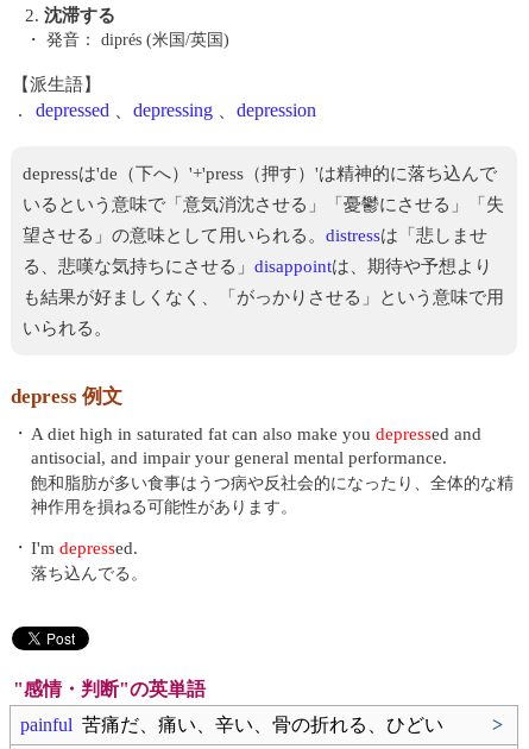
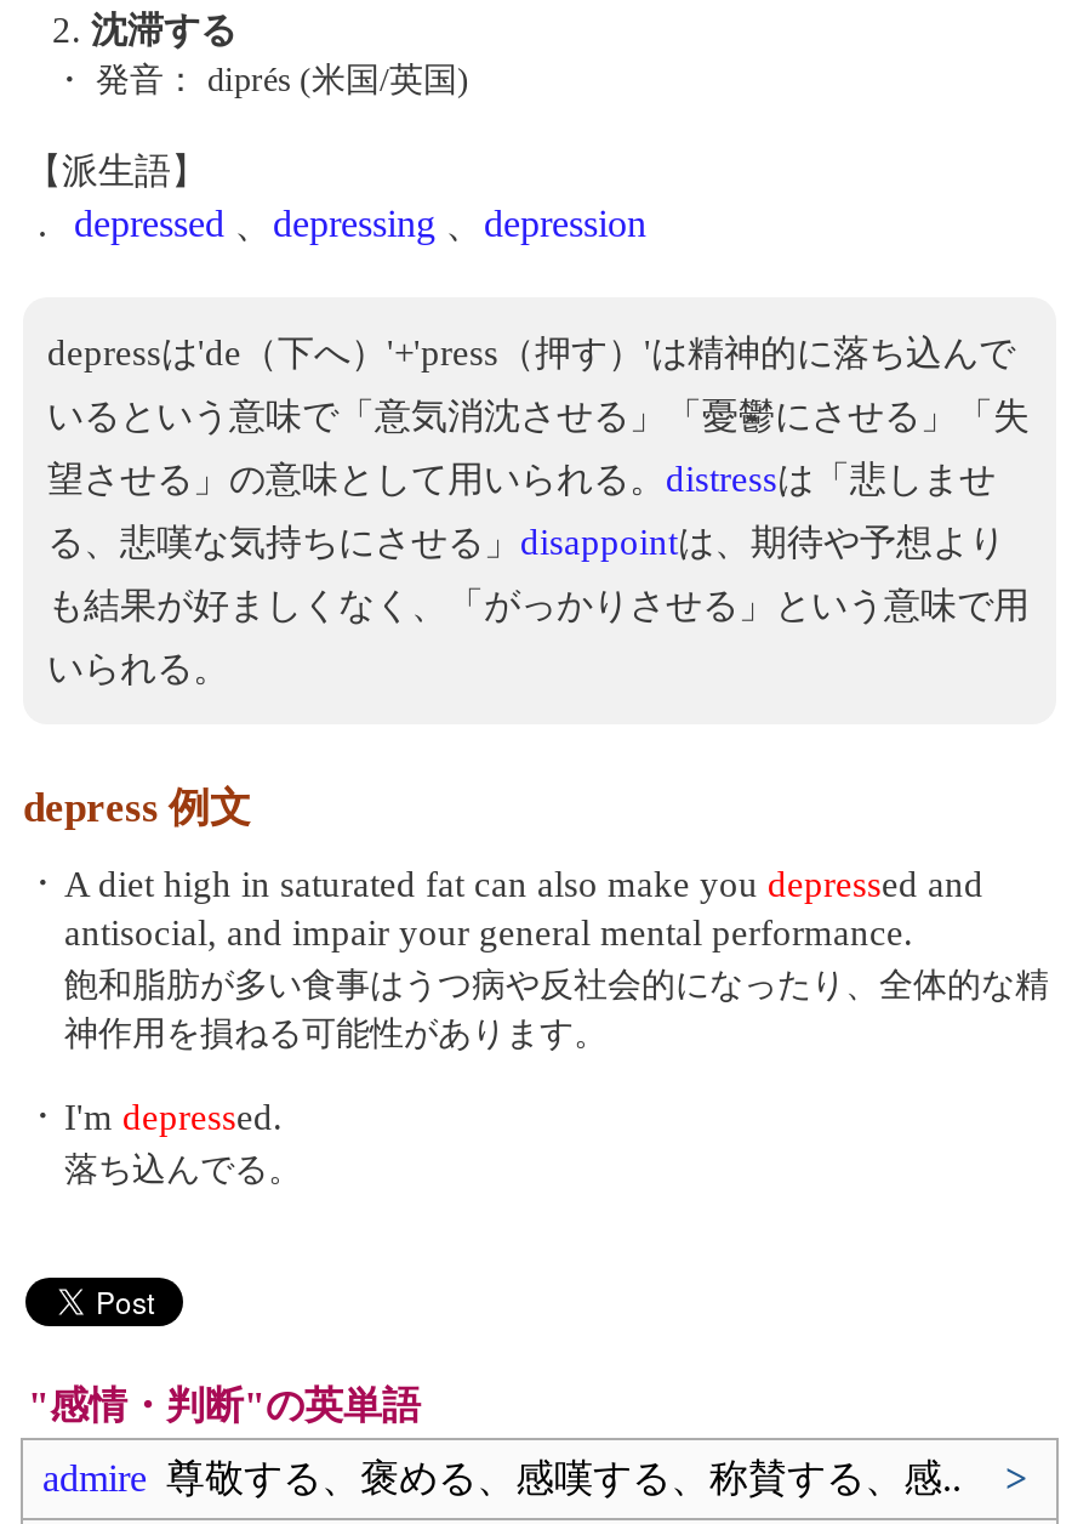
[20,715,443,735] painful苦痛だ、痛い、辛い、骨の折れる、ひどい -> [42,1457,962,1499] admire尊敬する、褒める、感嘆する、称賛する、感..

